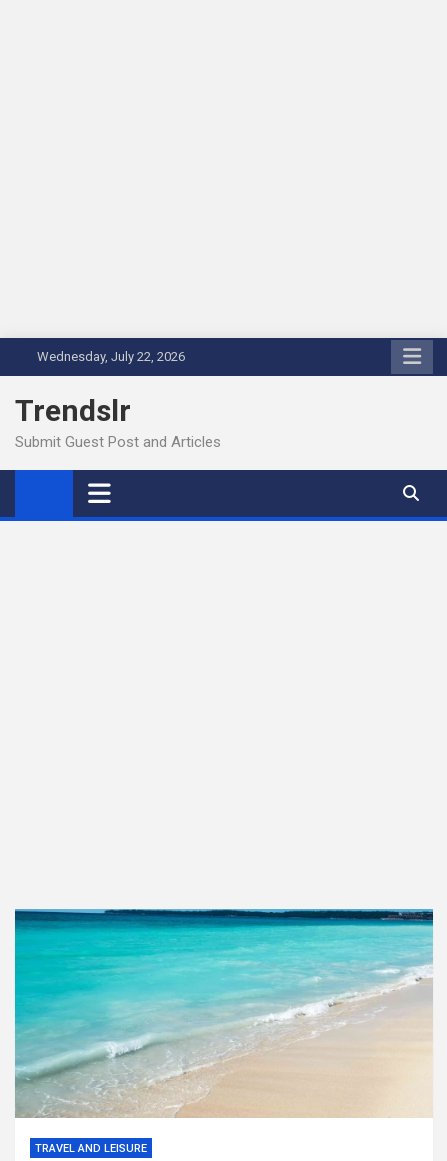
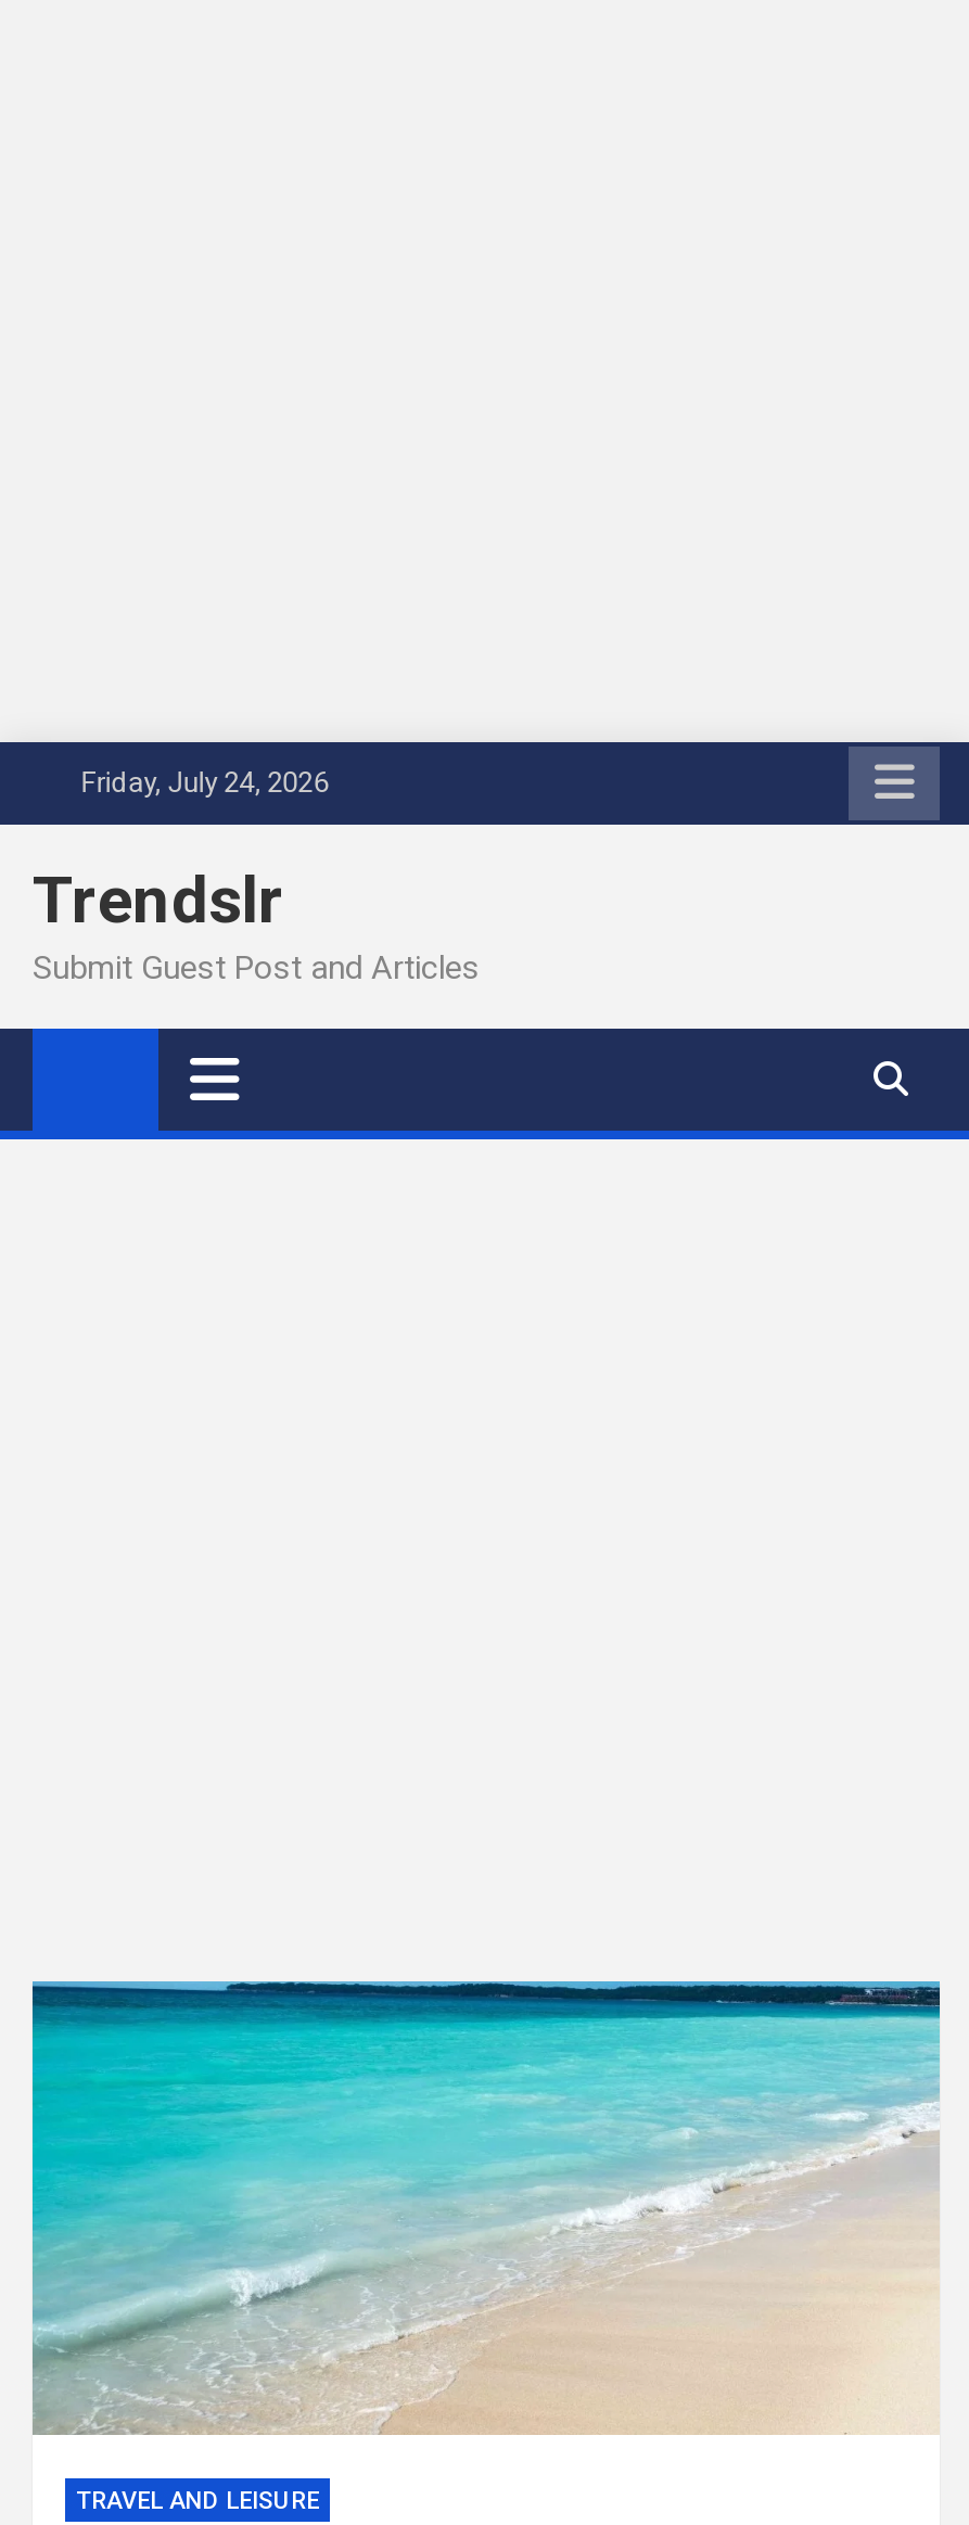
[31,349,185,364] Wednesday, July 22, 2026 -> [68,766,328,799] Friday, July 24, 2026

